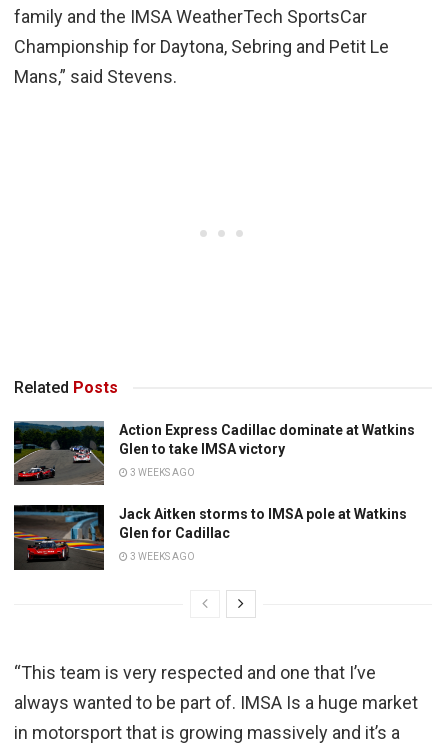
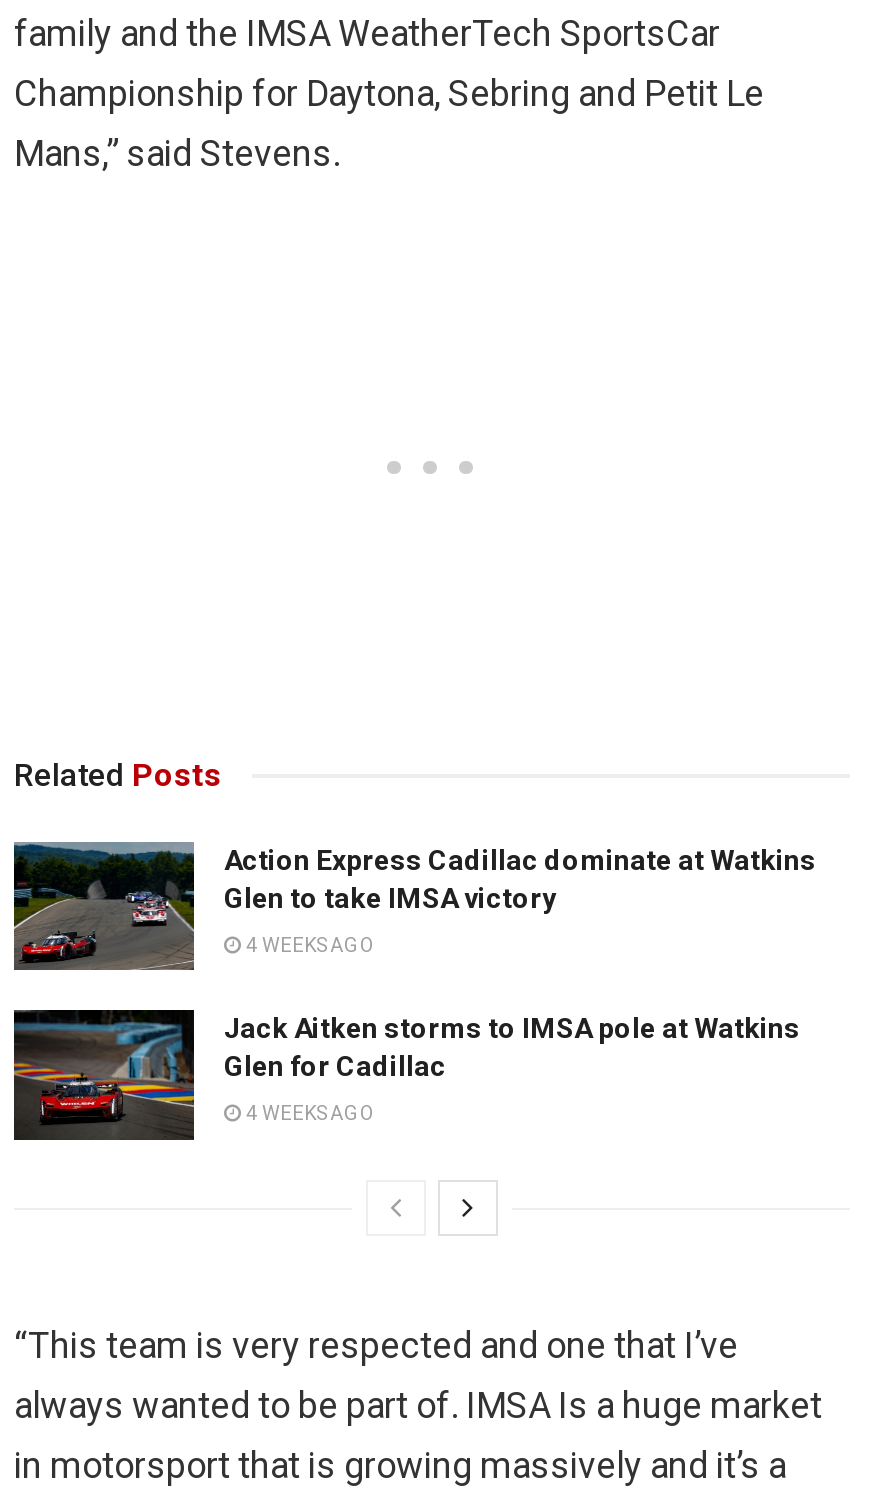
[128,467,195,478] 3 WEEKS AGO -> [242,934,376,956] 4 WEEKS AGO
[128,551,195,562] 3 WEEKS AGO -> [242,1102,376,1124] 4 WEEKS AGO

